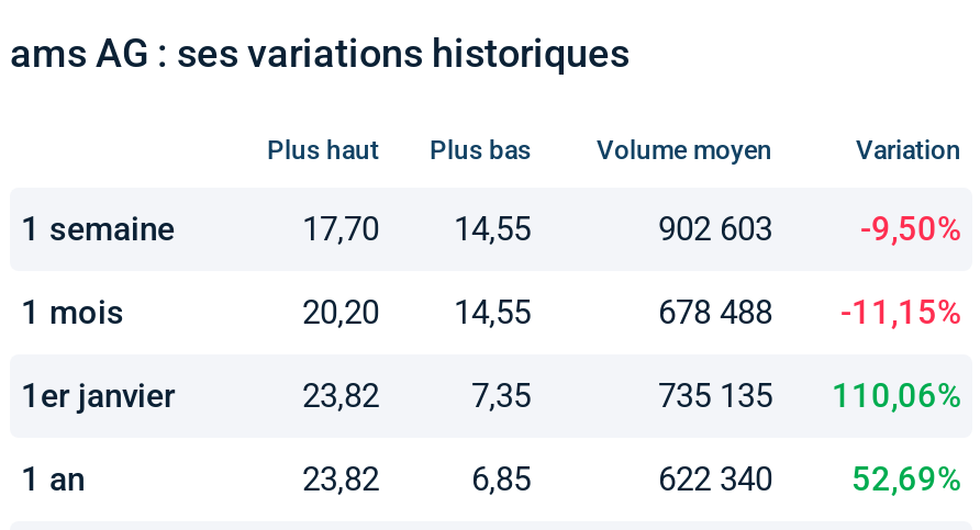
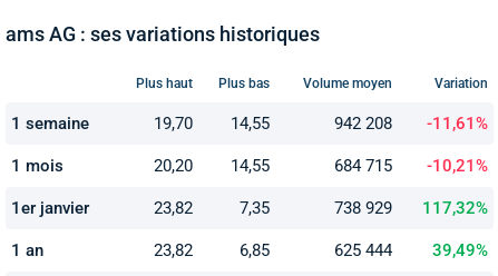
[302,210,531,250] 17,70 14,55 -> [154,114,270,134] 19,70 14,55
[658,210,772,250] 902 603 -> [334,114,392,134] 942 208
[860,210,961,250] -9,50% -> [427,114,488,134] -11,61%
[658,294,772,333] 678 488 -> [334,156,392,176] 684 715
[840,294,961,333] -11,15% -> [427,156,488,176] -10,21%
[658,377,772,417] 735 135 -> [334,198,392,218] 738 929
[832,377,961,417] 110,06% -> [422,198,488,218] 117,32%
[658,460,772,500] 622 340 -> [334,241,392,261] 625 444
[851,460,961,500] 52,69% -> [432,241,488,261] 39,49%

